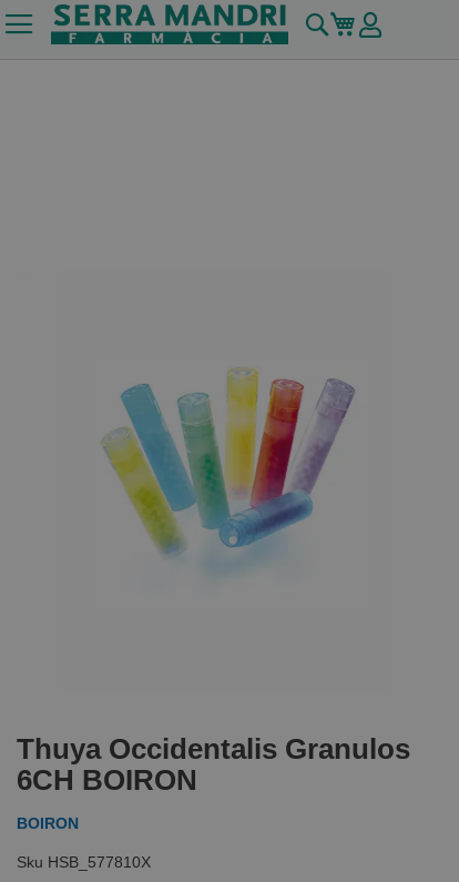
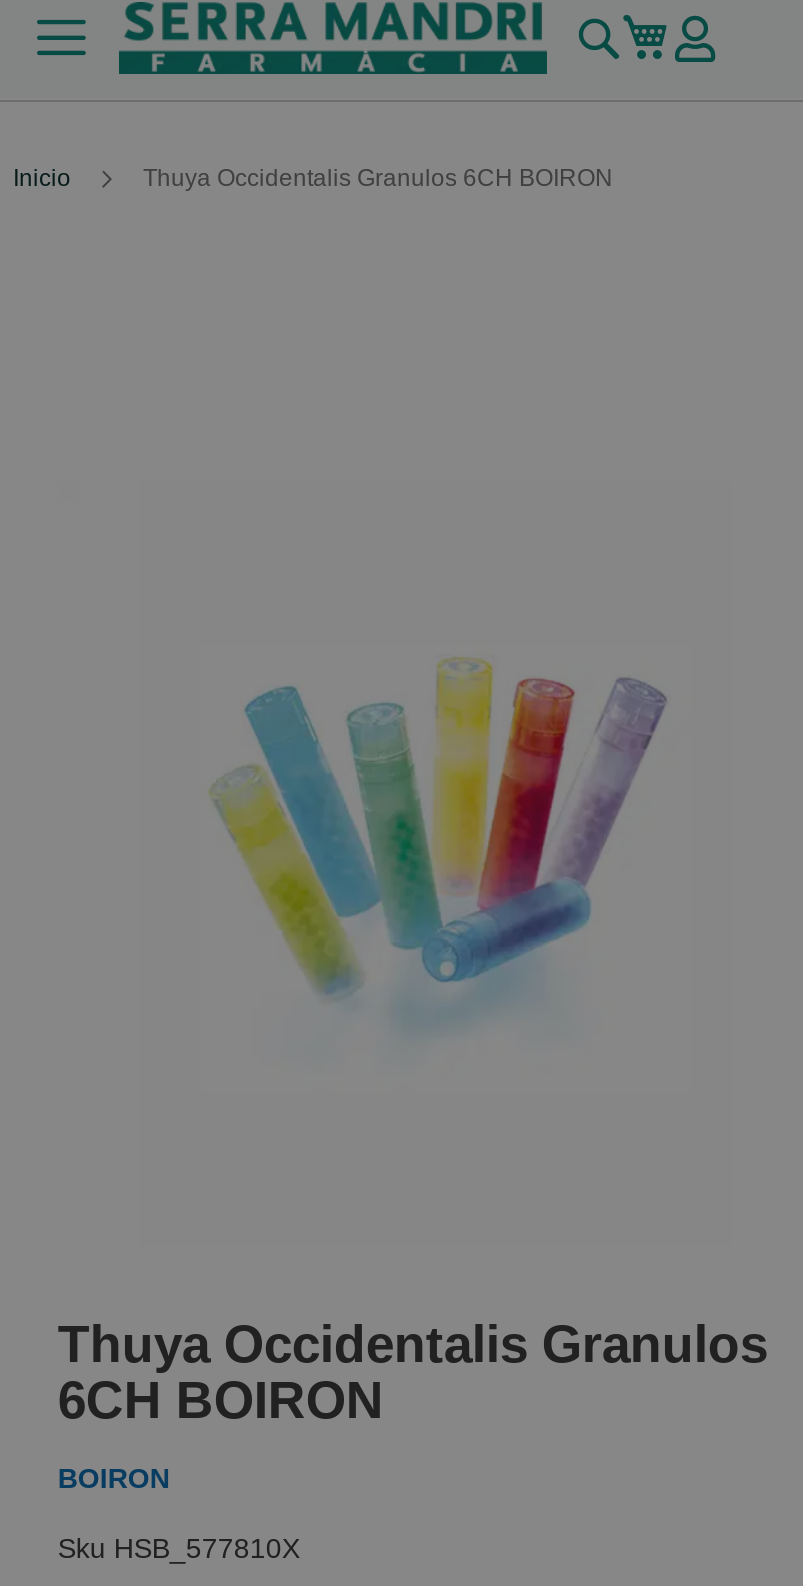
none -> [13,164,613,192] Inicio | Thuya Occidentalis Granulos 6CH BOIRON

